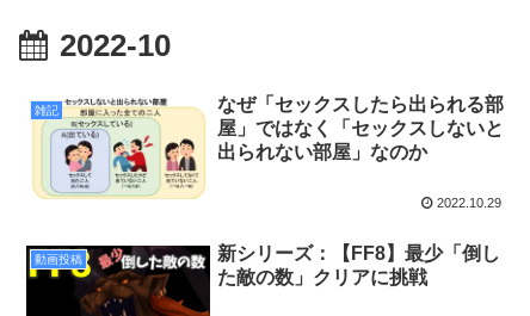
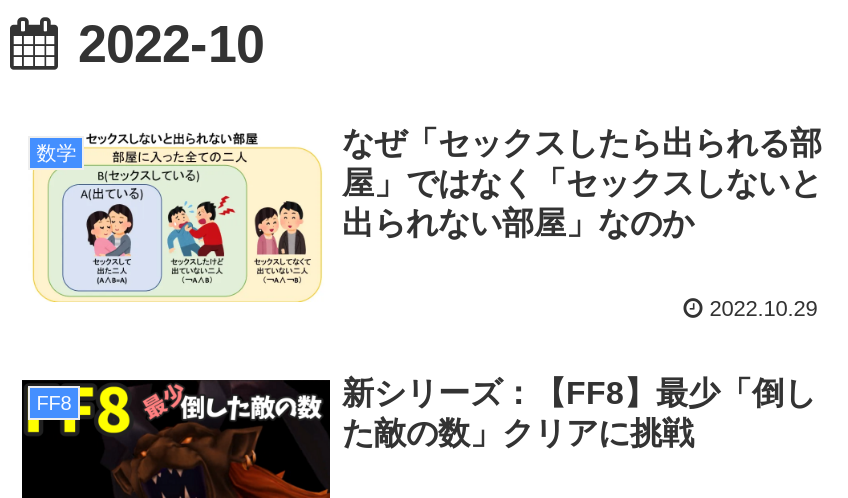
[35,103,59,116] 雑記 -> [36,141,76,163] 数学
[35,253,83,266] 動画投稿 -> [36,392,72,414] FF8

